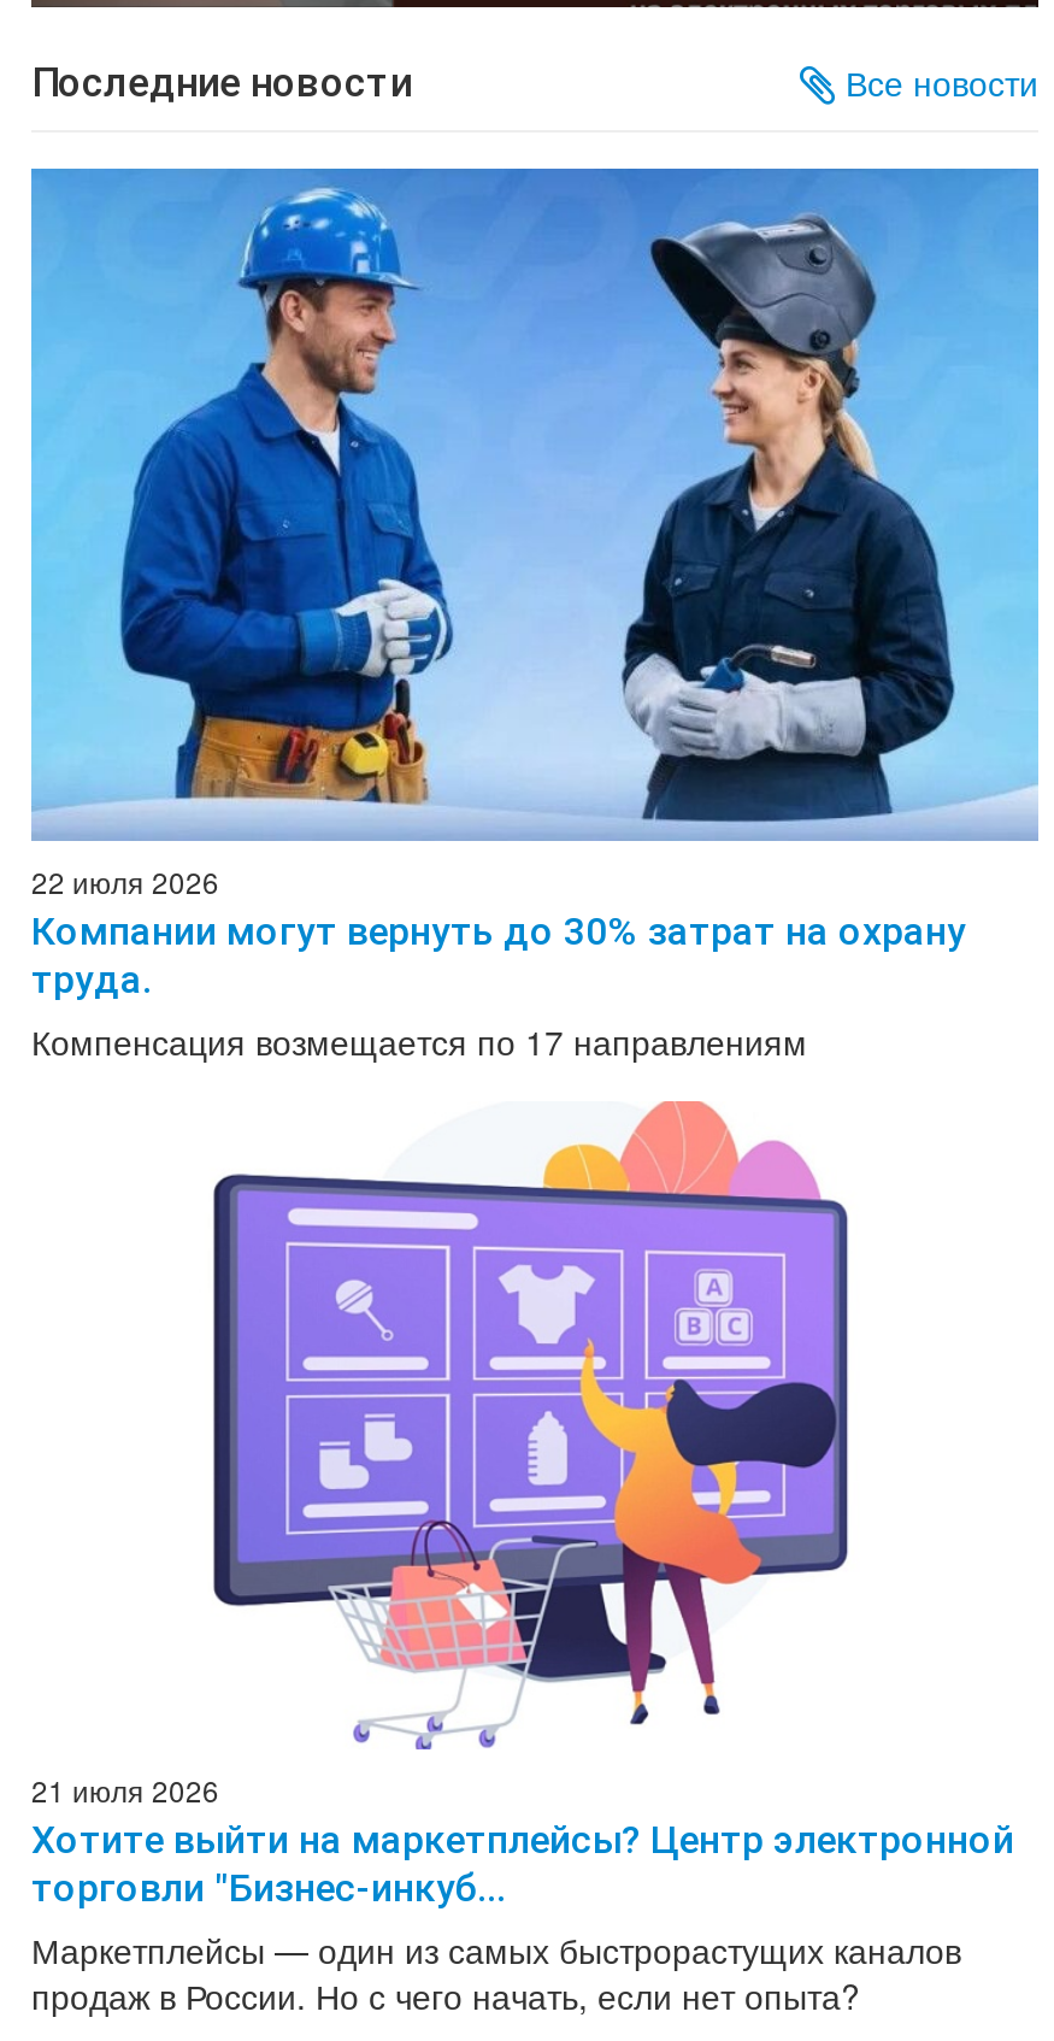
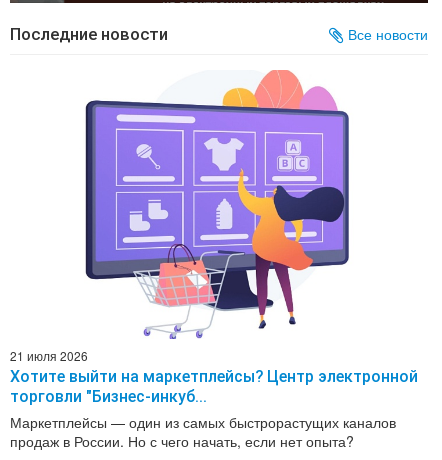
[29,166,1041,1065] [image] | 22 июля 2026 | Компании могут вернуть до 30% затрат на охрану | труда. | Компенсация возмещается по 17 направлениям -> none

